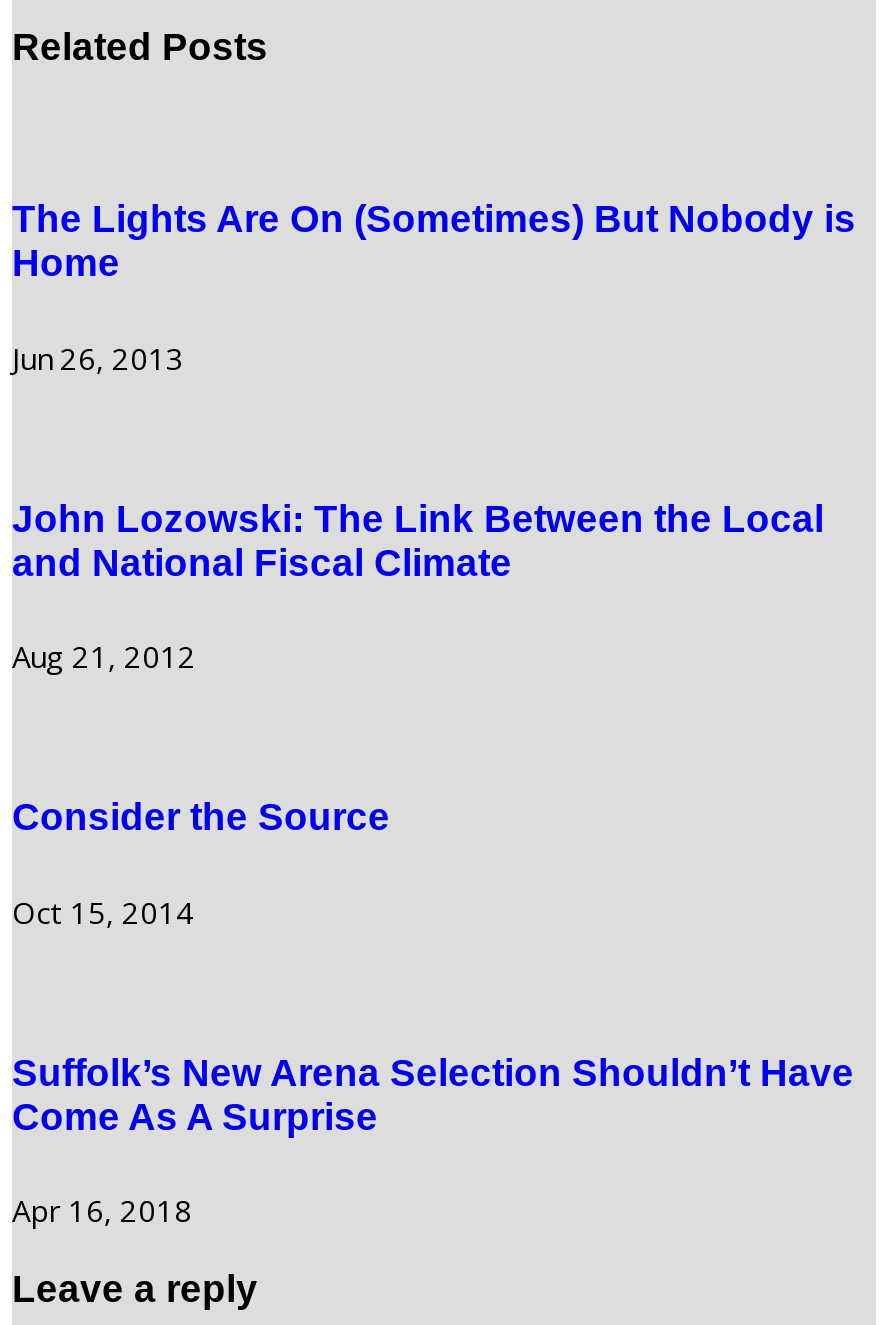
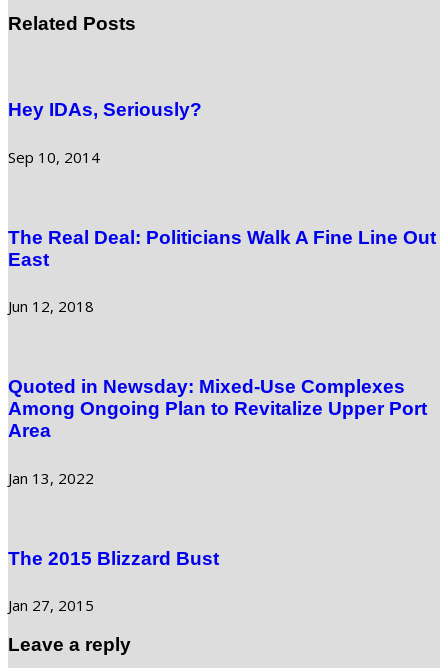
[12,199,856,285] The Lights Are On (Sometimes) But Nobody is | Home -> [8,99,202,120] Hey IDAs, Seriously?
[12,337,184,377] Jun 26, 2013 -> [8,147,100,167] Sep 10, 2014
[12,498,824,584] John Lozowski: The Link Between the Local | and National Fiscal Climate -> [8,227,436,270] The Real Deal: Politicians Walk A Fine Line Out | East
[12,636,196,676] Aug 21, 2012 -> [8,296,94,316] Jun 12, 2018
[12,797,390,839] Consider the Source -> [8,376,427,441] Quoted in Newsday: Mixed-Use Complexes | Among Ongoing Plan to Revitalize Upper Port | Area
[12,891,194,931] Oct 15, 2014 -> [8,468,94,488] Jan 13, 2022
[12,1052,854,1138] Suffolk’s New Arena Selection Shouldn’t Have | Come As A Surprise -> [8,548,219,569] The 2015 Blizzard Bust
[12,1190,192,1230] Apr 16, 2018 -> [8,595,94,615] Jan 27, 2015

